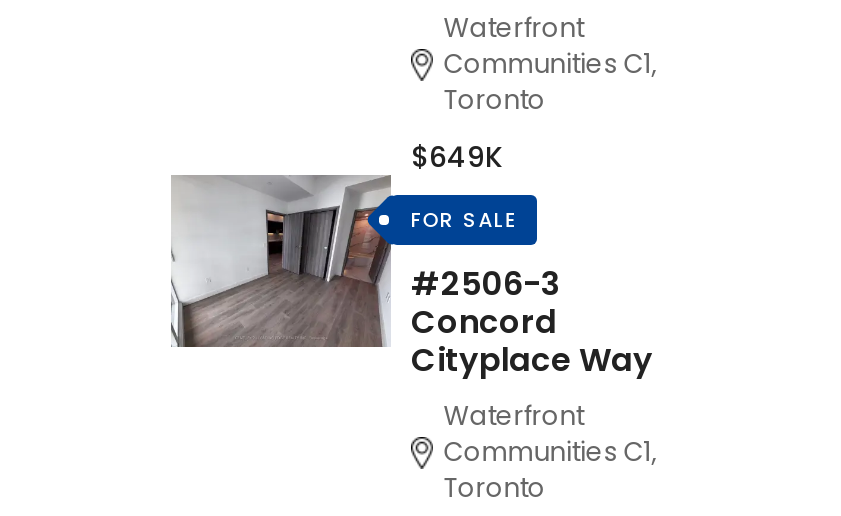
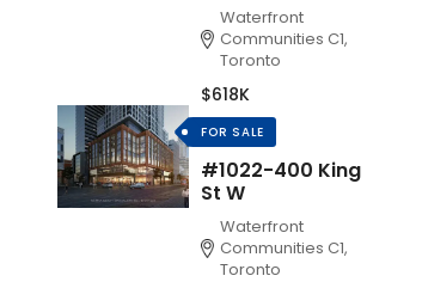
[169,137,503,349] [image] | $649K -> [56,82,250,209] [image] | $618K
[411,261,653,383] #2506-3 | Concord | Cityplace Way -> [201,157,361,207] #1022-400 King | St W

